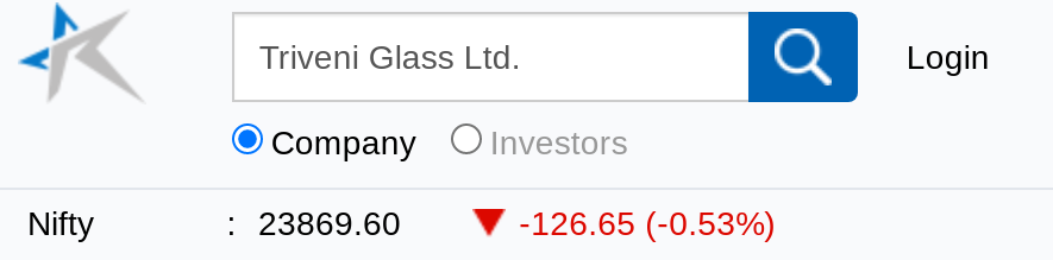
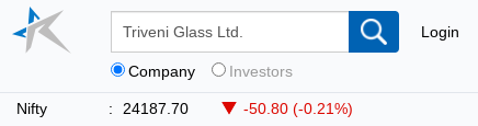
[258,204,401,242] 23869.60 -> [123,100,189,117] 24187.70
[519,204,776,242] -126.65 (-0.53%) -> [243,100,353,117] -50.80 (-0.21%)

